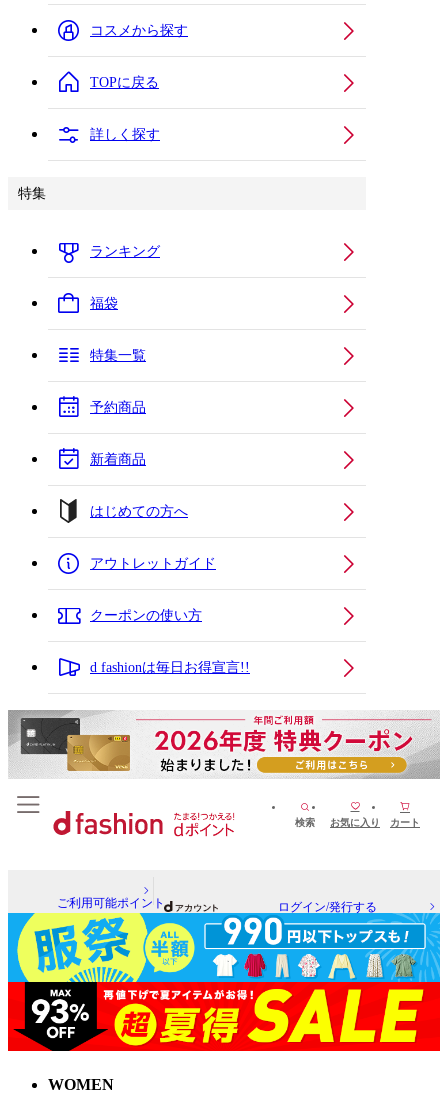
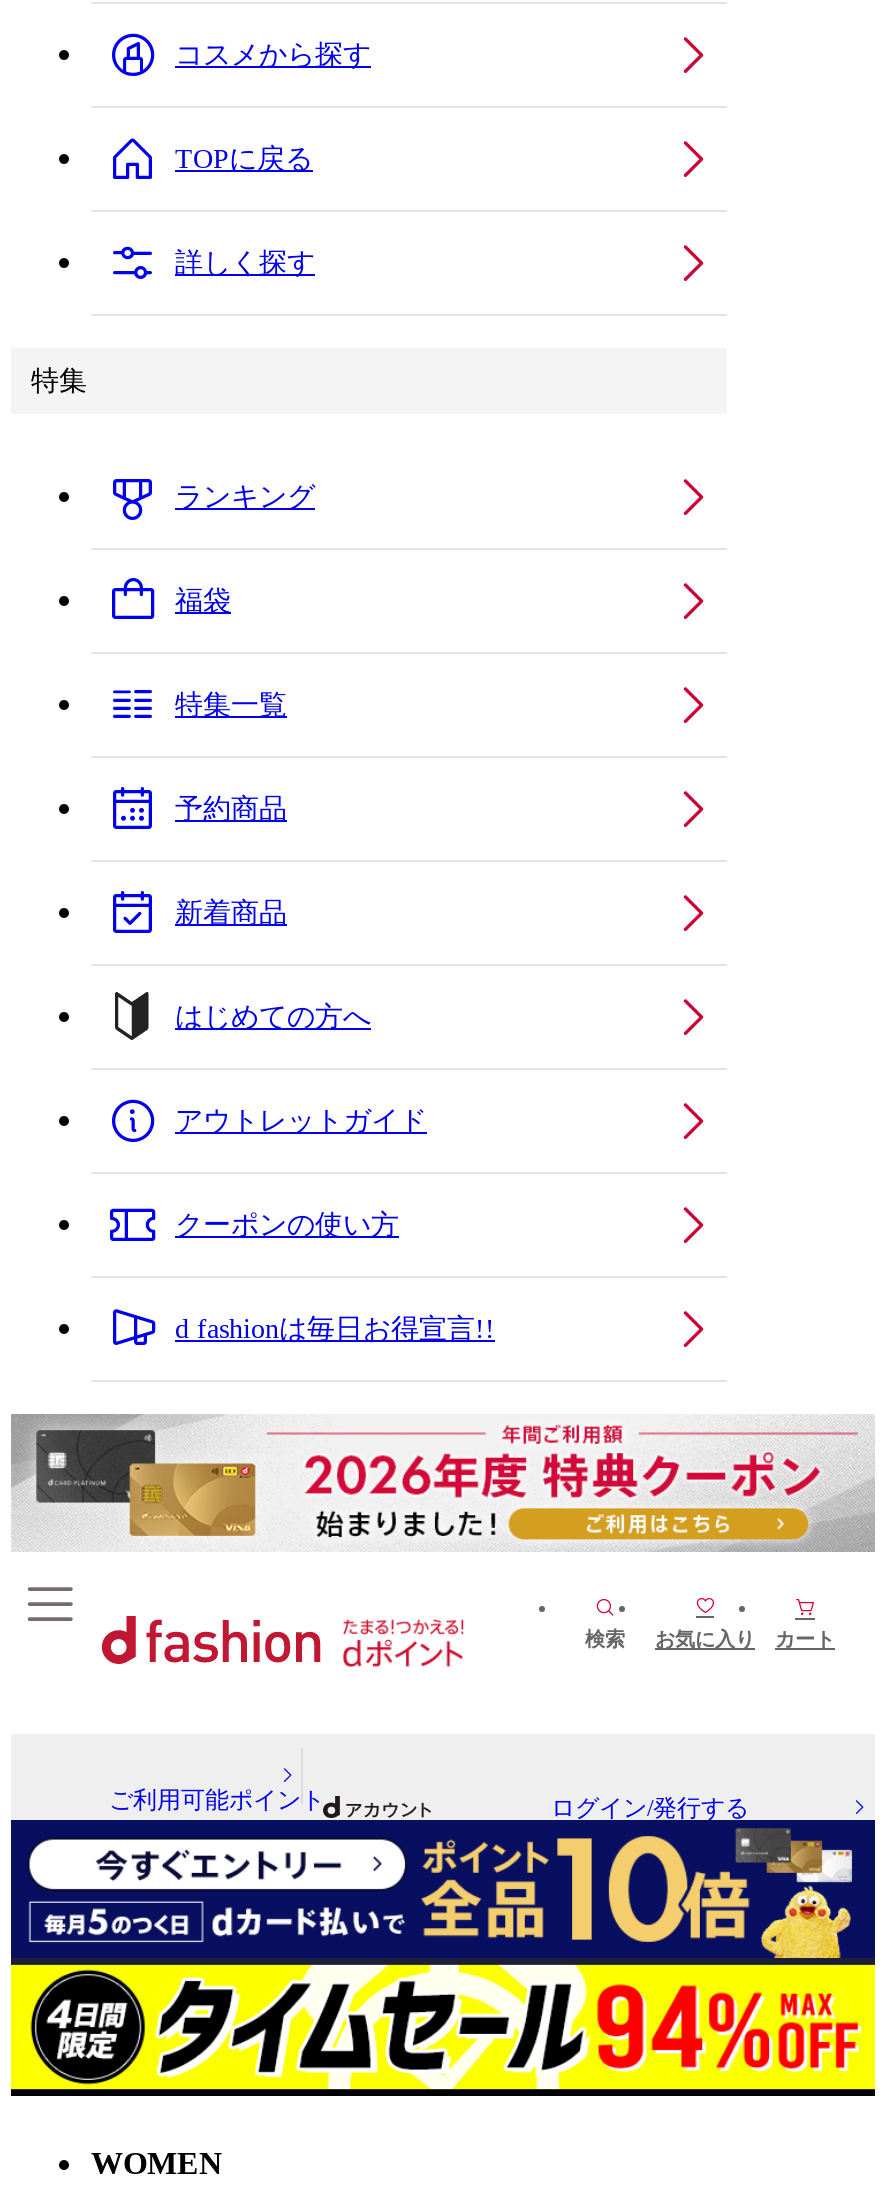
[7,912,441,1052] [image] -> [9,1818,877,2098] [image]

